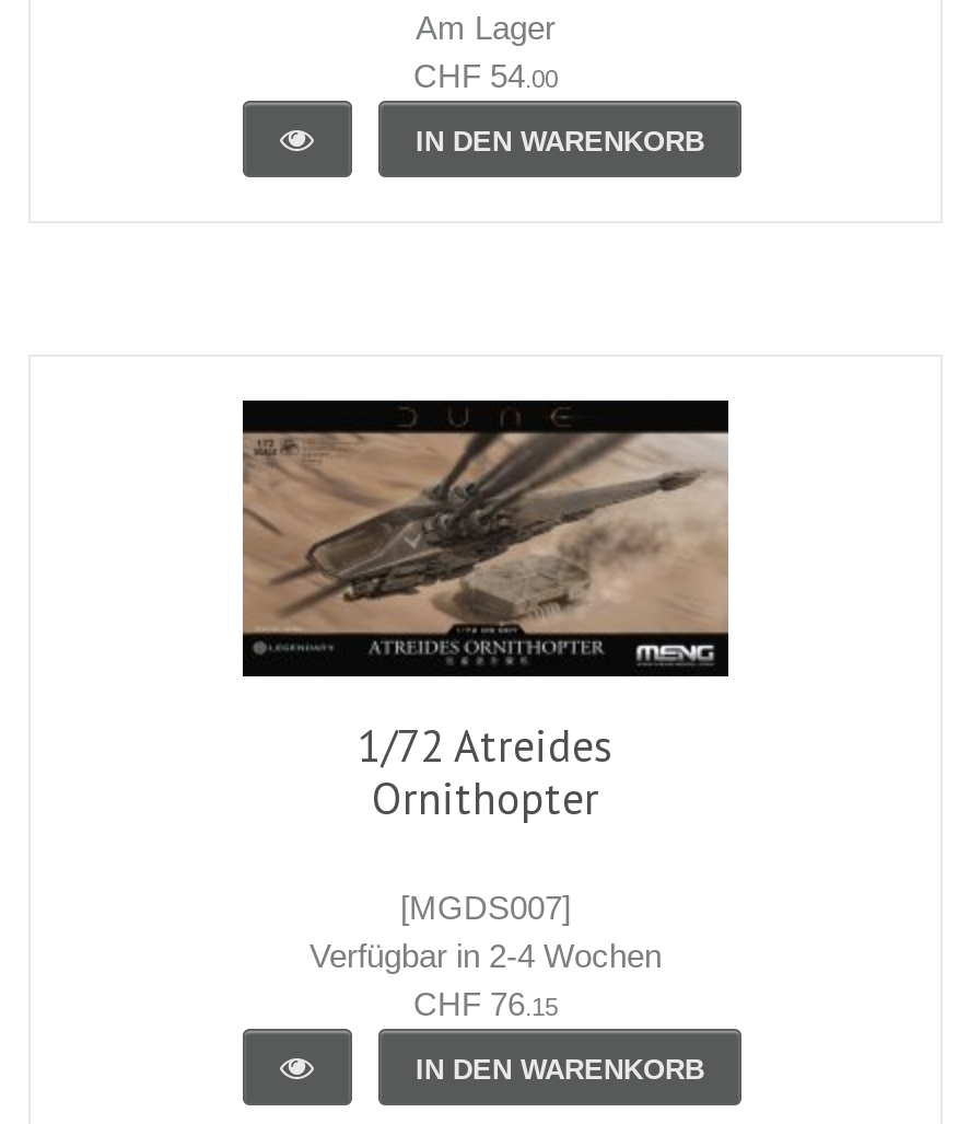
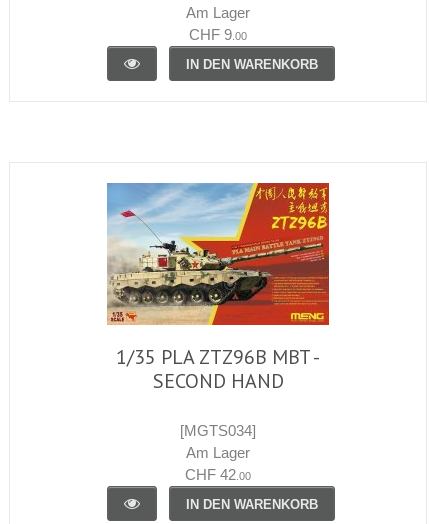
[413,57,558,94] CHF 54.00 -> [189,26,247,43] CHF 9.00
[241,398,731,827] [image] | 1/72 Atreides | Ornithopter -> [106,182,330,394] [image] | 1/35 PLA ZTZ96B MBT - | SECOND HAND
[309,888,662,1022] [MGDS007] | Verfügbar in 2-4 Wochen | CHF 76.15 -> [180,422,256,483] [MGTS034] | Am Lager | CHF 42.00

